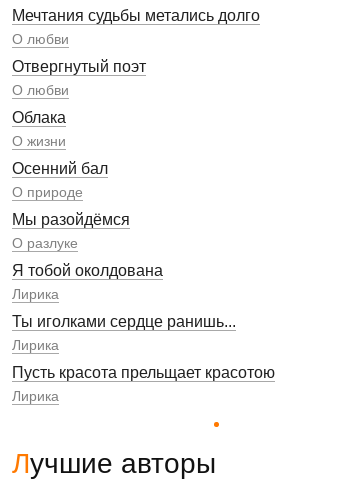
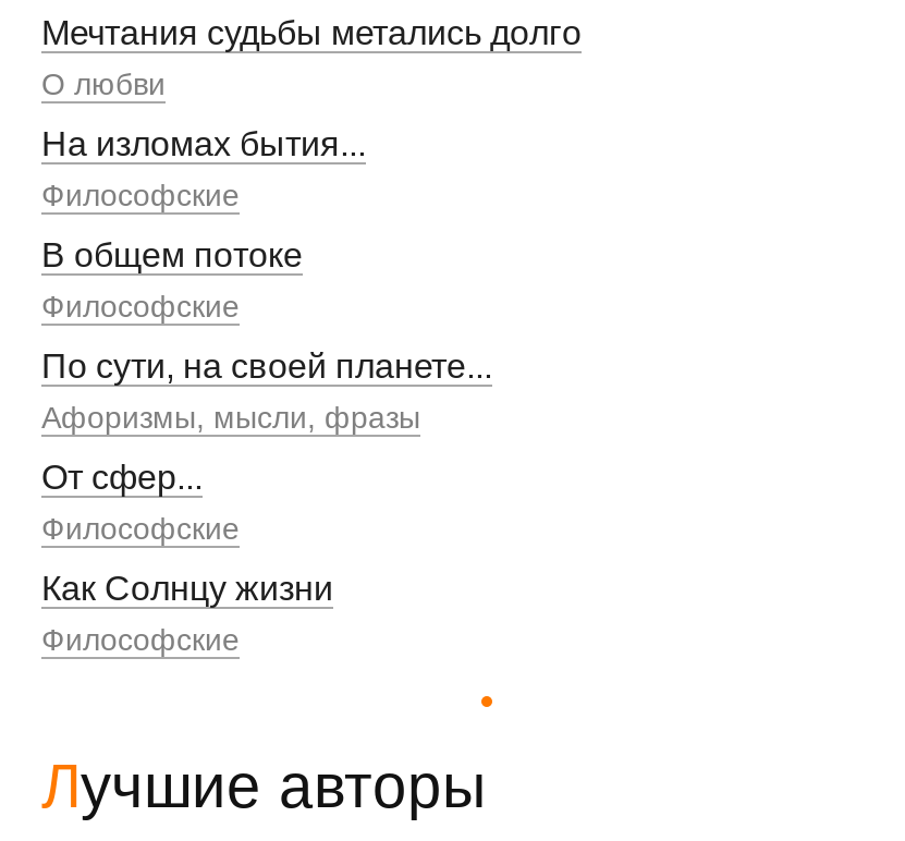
[12,58,275,404] Отвергнутый поэт | О любви | Облака | О жизни | Осенний бал | О природе | Мы разойдёмся | О разлуке | Я тобой околдована | Лирика | Ты иголками сердце ранишь... | Лирика | Пусть красота прельщает красотою | Лирика -> [41,125,492,657] На изломах бытия... | Философские | В общем потоке | Философские | По сути, на своей планете... | Афоризмы, мысли, фразы | От сфер... | Философские | Как Солнцу жизни | Философские

